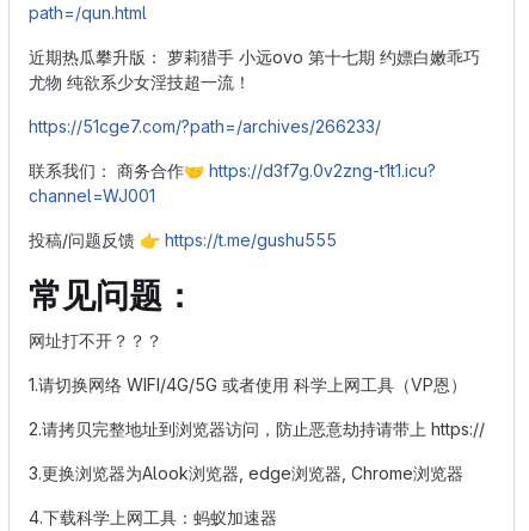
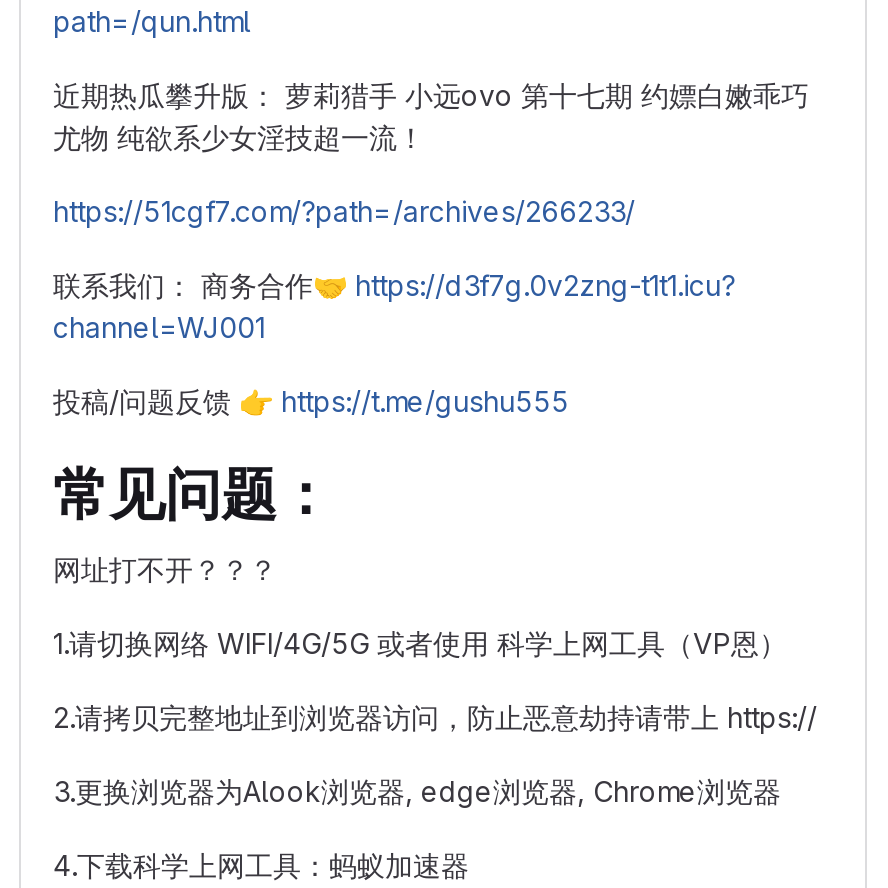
[29,116,381,136] https://51cge7.com/?path=/archives/266233/ -> [53,194,635,228] https://51cgf7.com/?path=/archives/266233/

